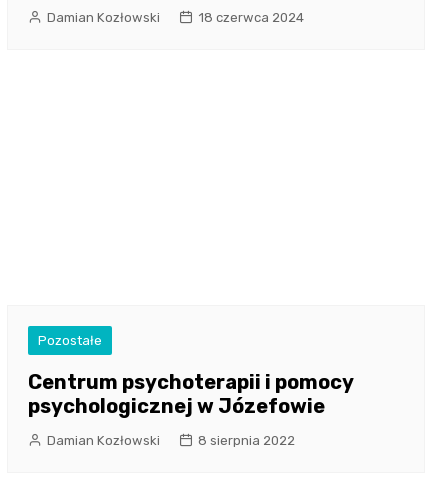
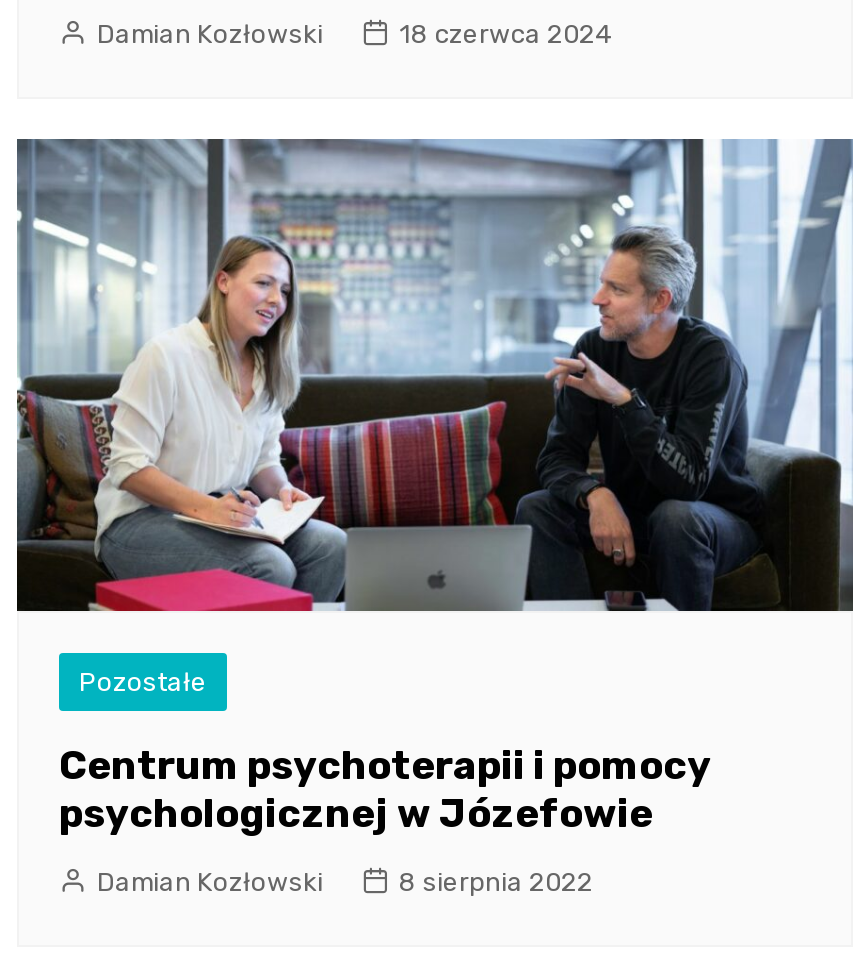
none -> [15,136,855,612] [image]

